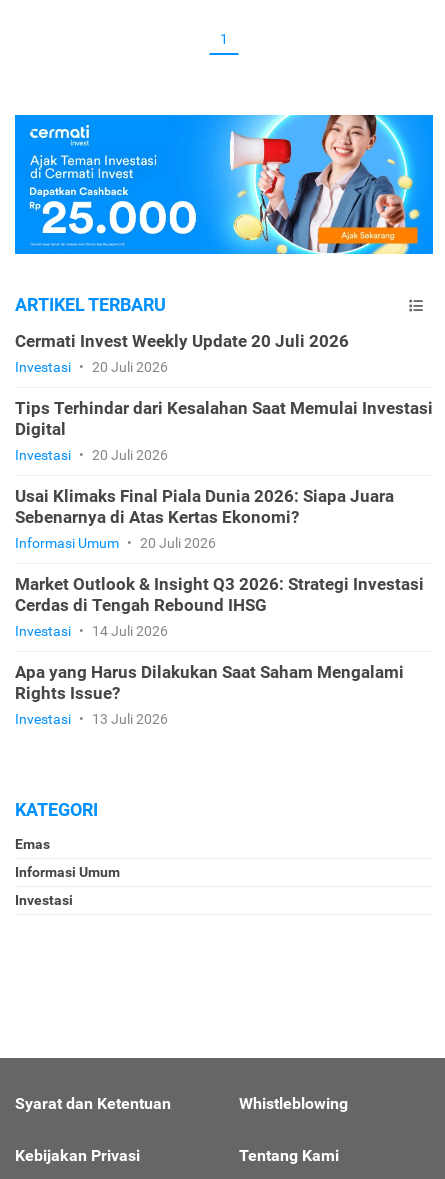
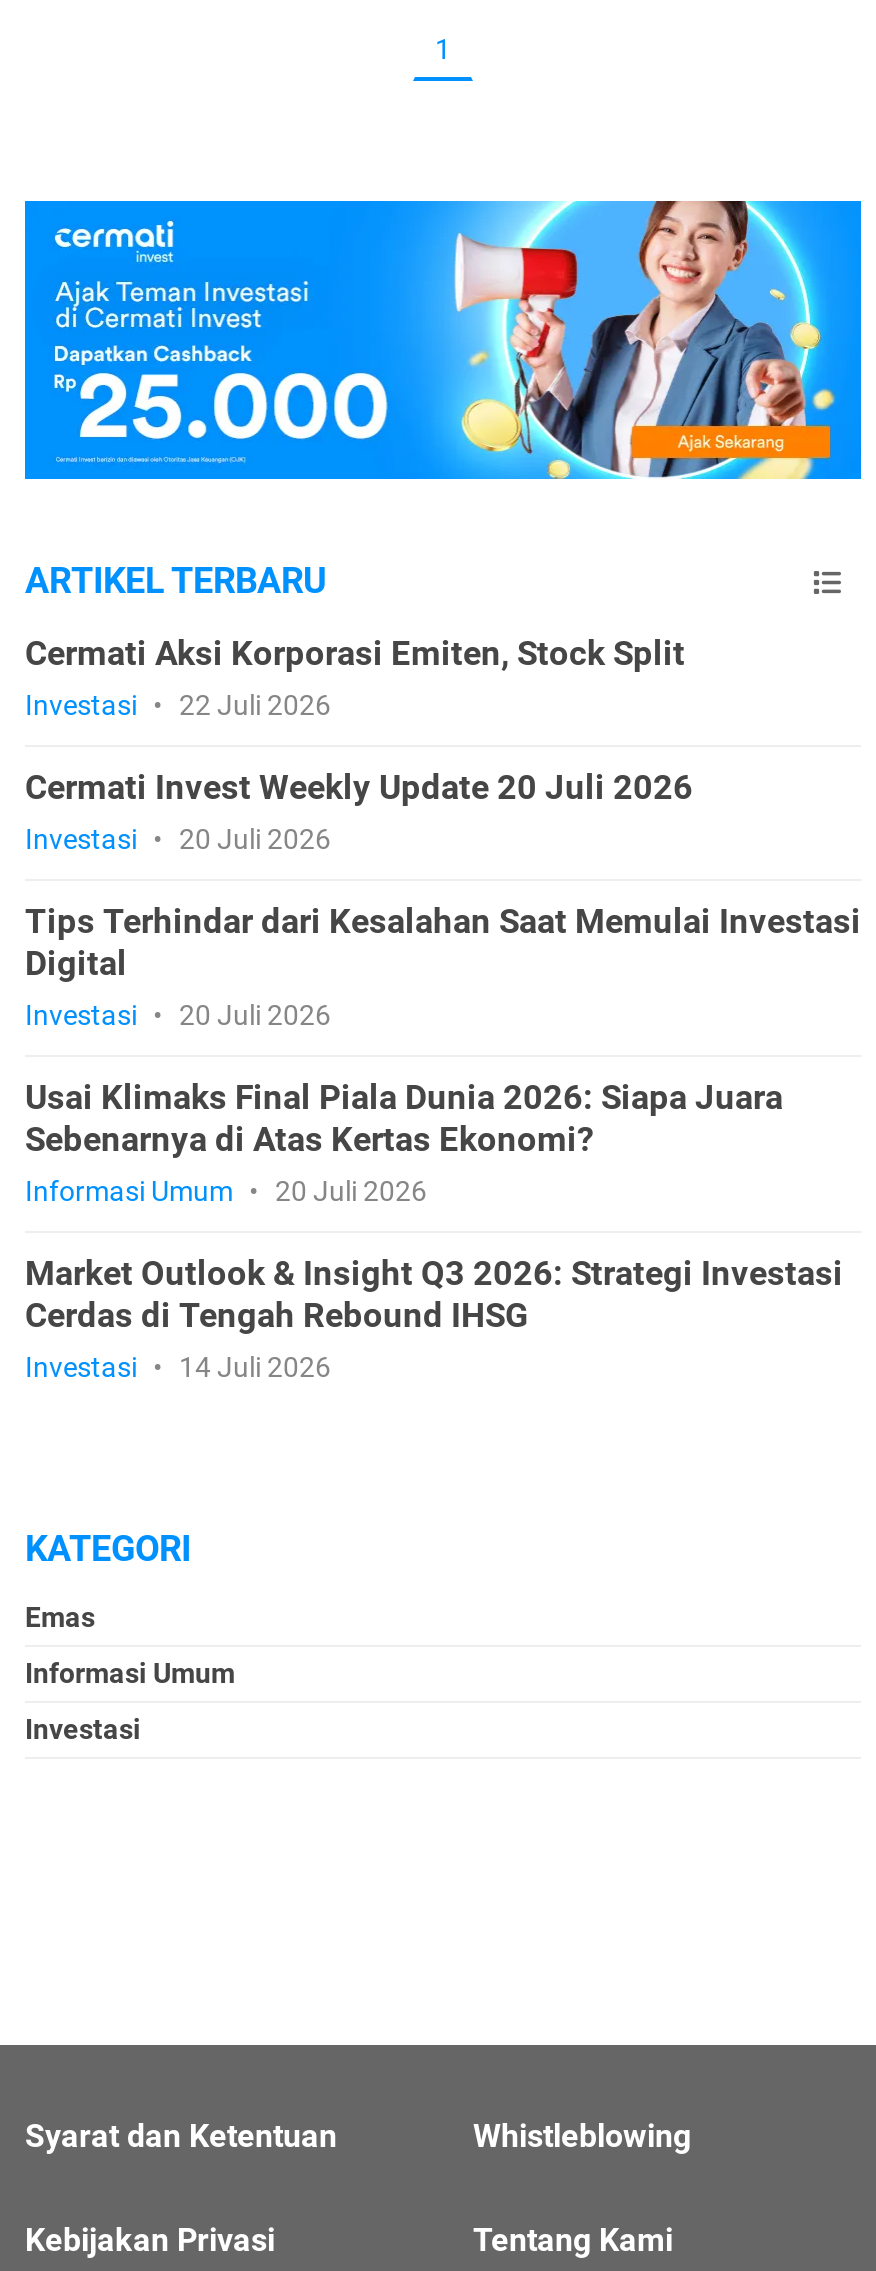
none -> [25,634,685,722] Cermati Aksi Korporasi Emiten, Stock Split | Investasi • 22 Juli 2026
moved [15,331,433,639] -> [25,768,861,1384]: Cermati Invest Weekly Update 20 Juli 2026 | Investasi • 20 Juli 2026 | Tips Terhindar dari Kesalahan Saat Memulai Investasi | ... | Cerdas di Tengah Rebound IHSG | Investasi • 14 Juli 2026
[15,662,404,727] Apa yang Harus Dilakukan Saat Saham Mengalami | Rights Issue? | Investasi • 13 Juli 2026 -> none

